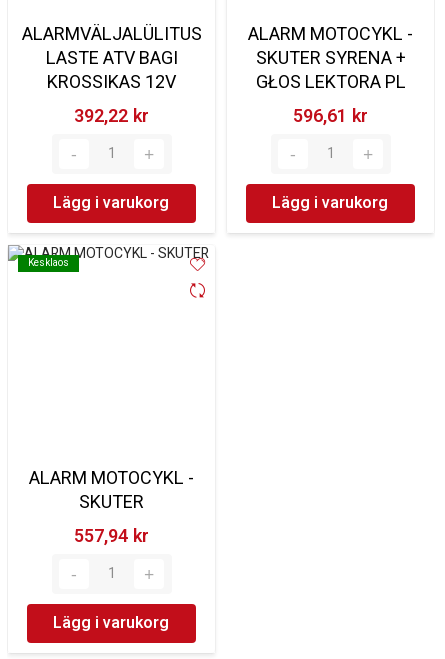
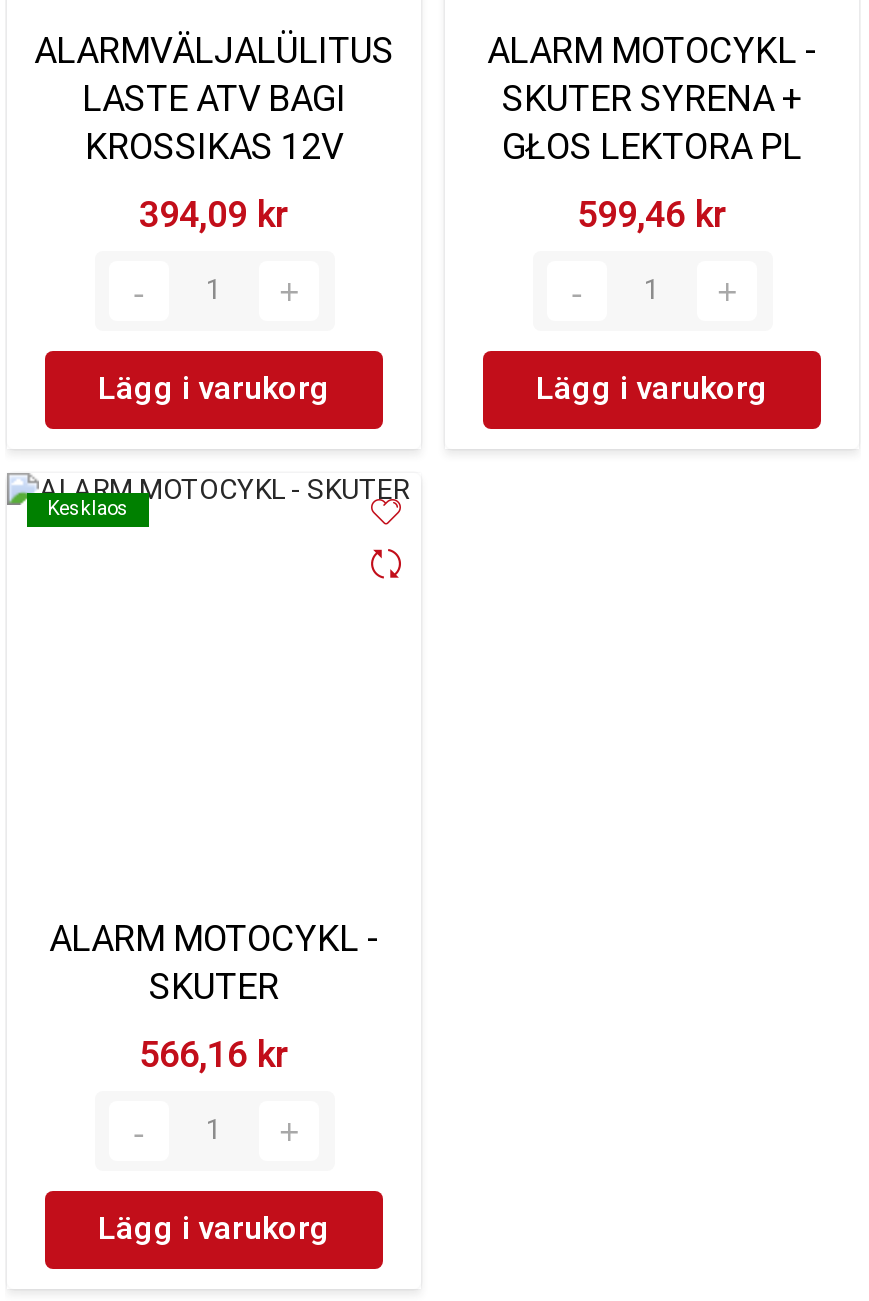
[74,103,149,130] 392,22 kr -> [139,189,289,243] 394,09 kr
[293,103,368,130] 596,61 kr -> [577,189,727,243] 599,46 kr
[74,523,149,550] 557,94 kr -> [139,1029,289,1083] 566,16 kr

